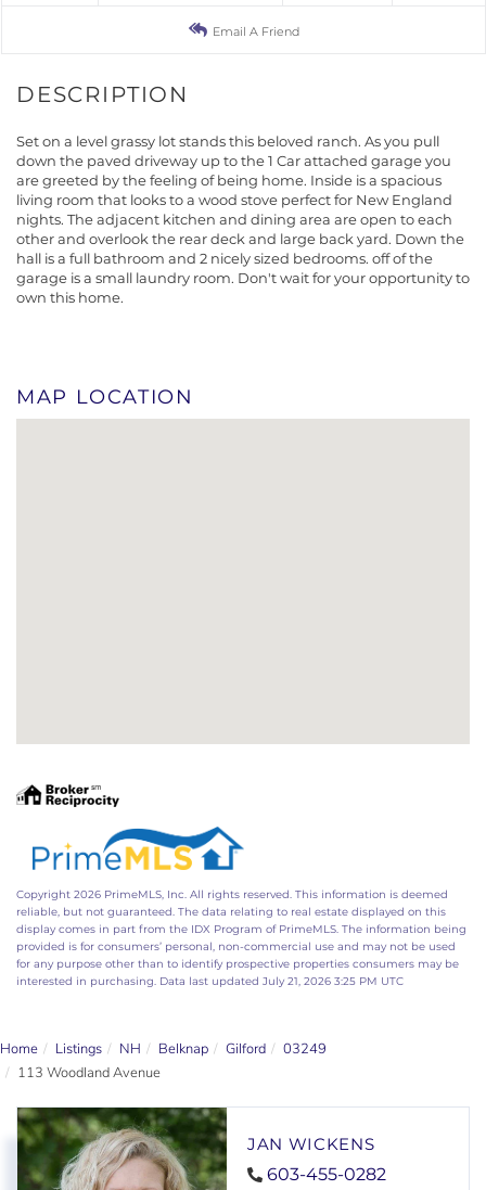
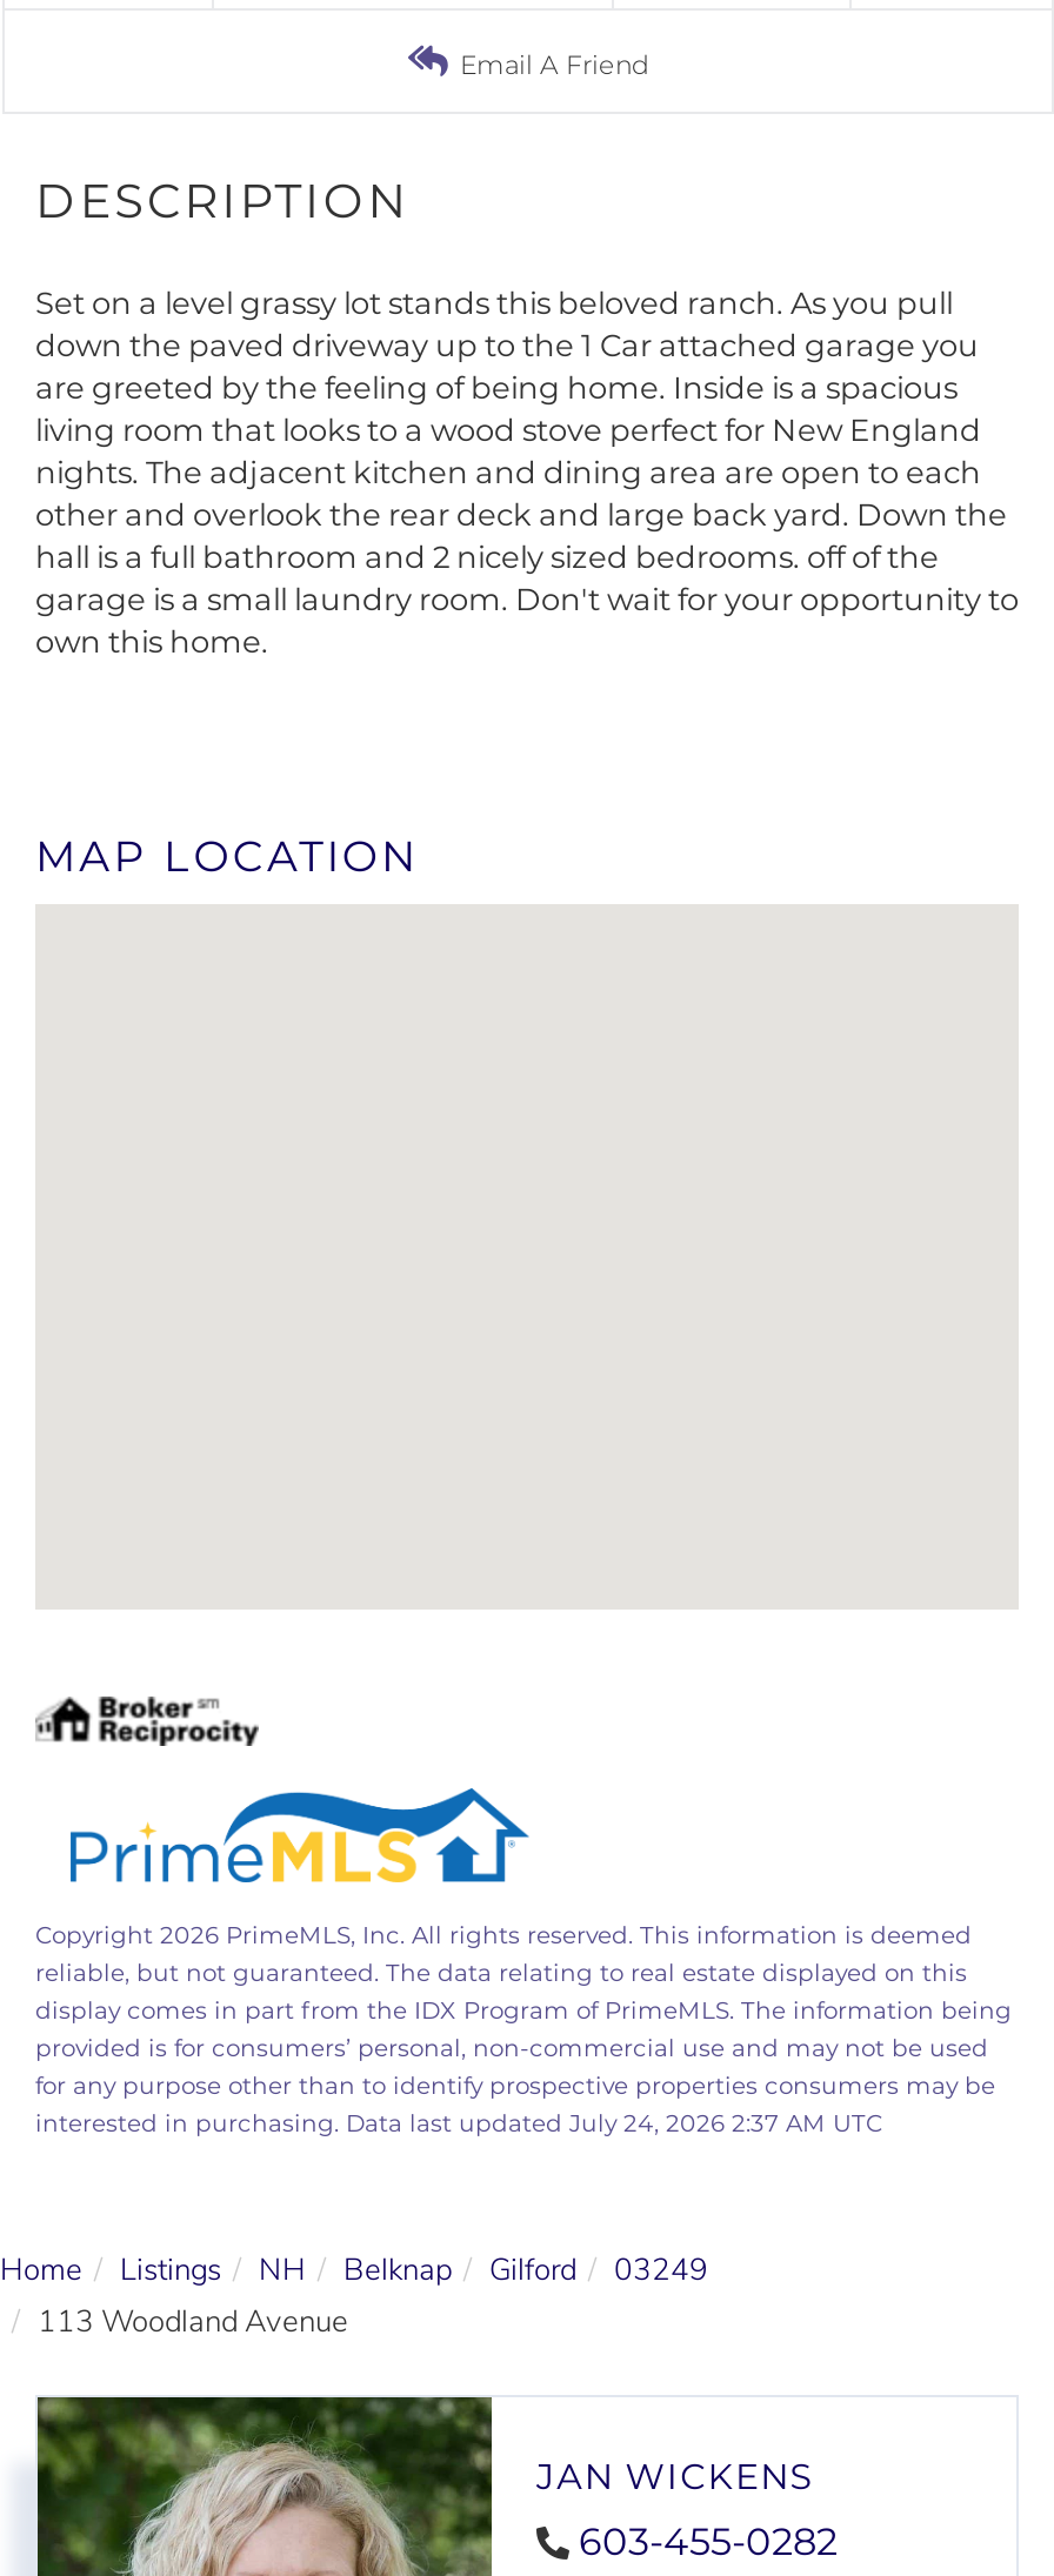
[16,975,404,989] interested in purchasing. Data last updated July 21, 2026 3:25 PM UTC -> [35,2109,882,2140] interested in purchasing. Data last updated July 24, 2026 2:37 AM UTC

